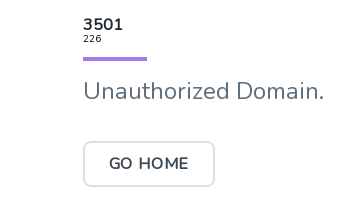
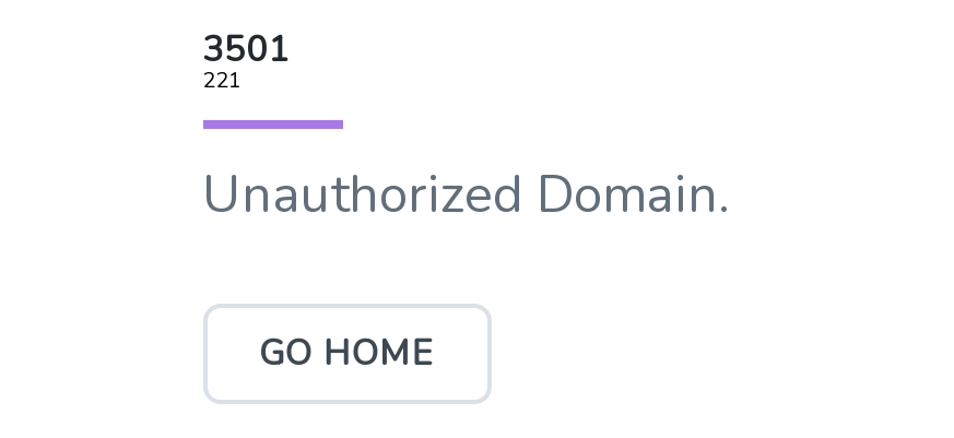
[82,32,100,46] 226 -> [202,66,242,96] 221

